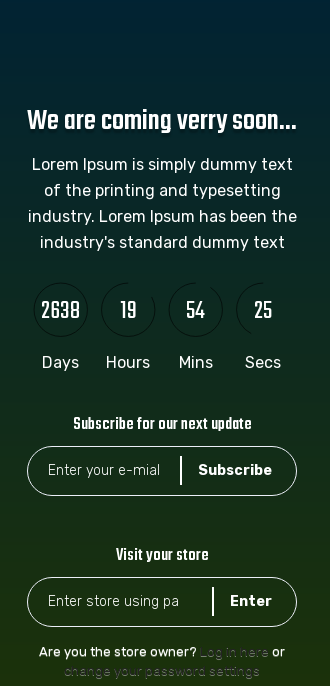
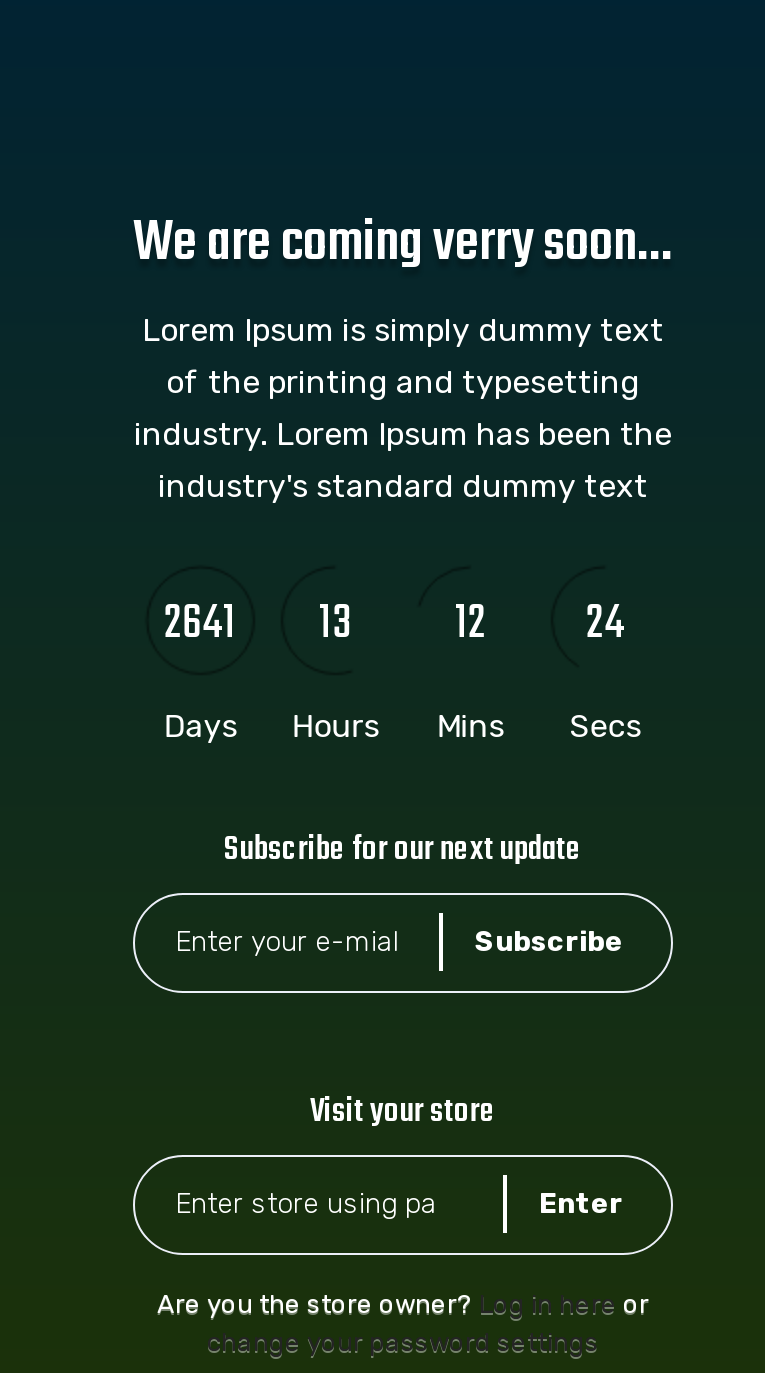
[41,292,80,329] 2638 -> [165,586,237,660] 2641
[120,292,137,329] 19 -> [319,586,353,660] 13
[186,292,205,329] 54 -> [455,586,487,660] 12

